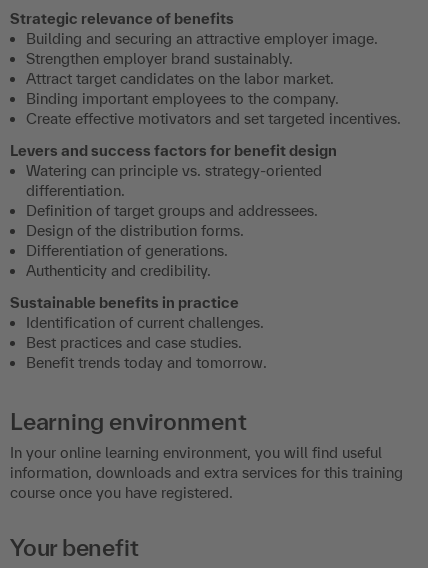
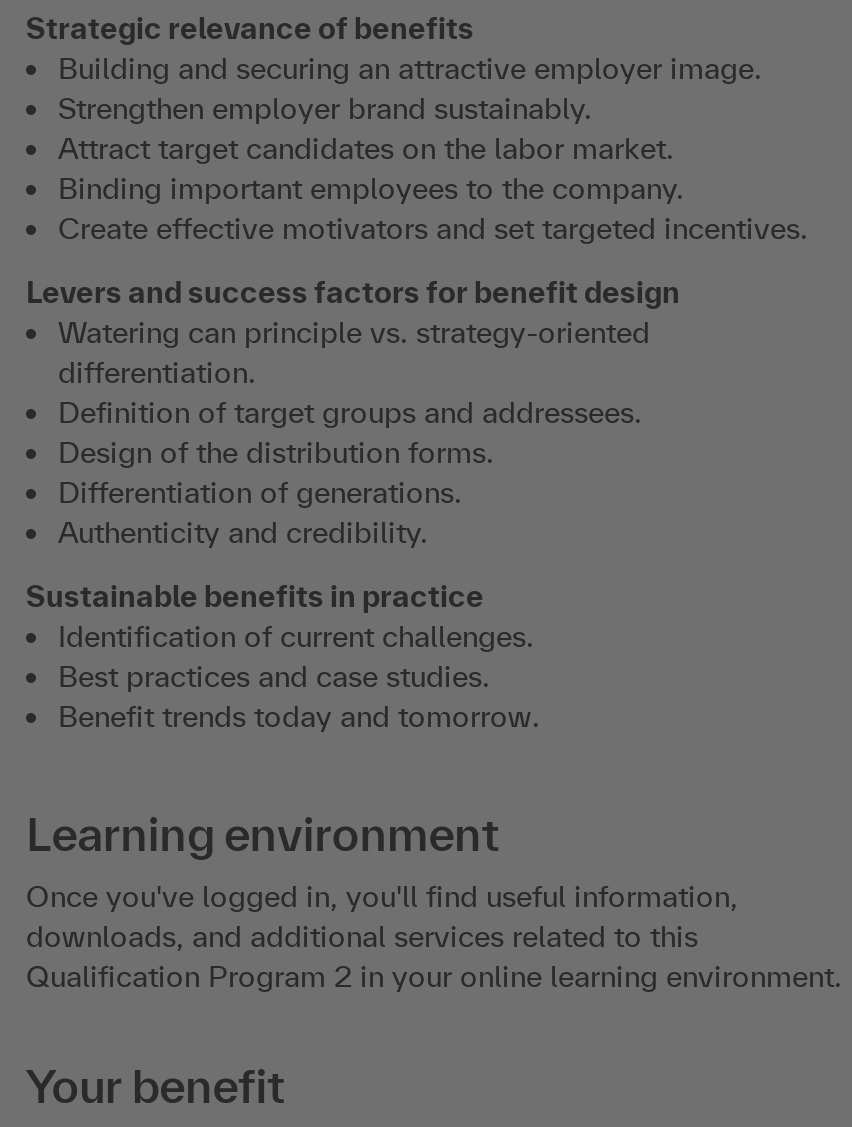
[10,444,403,501] In your online learning environment, you will find useful | information, downloads and extra services for this training | course once you have registered. -> [26,879,842,993] Once you've logged in, you'll find useful information, | downloads, and additional services related to this | Qualification Program 2 in your online learning environment.

